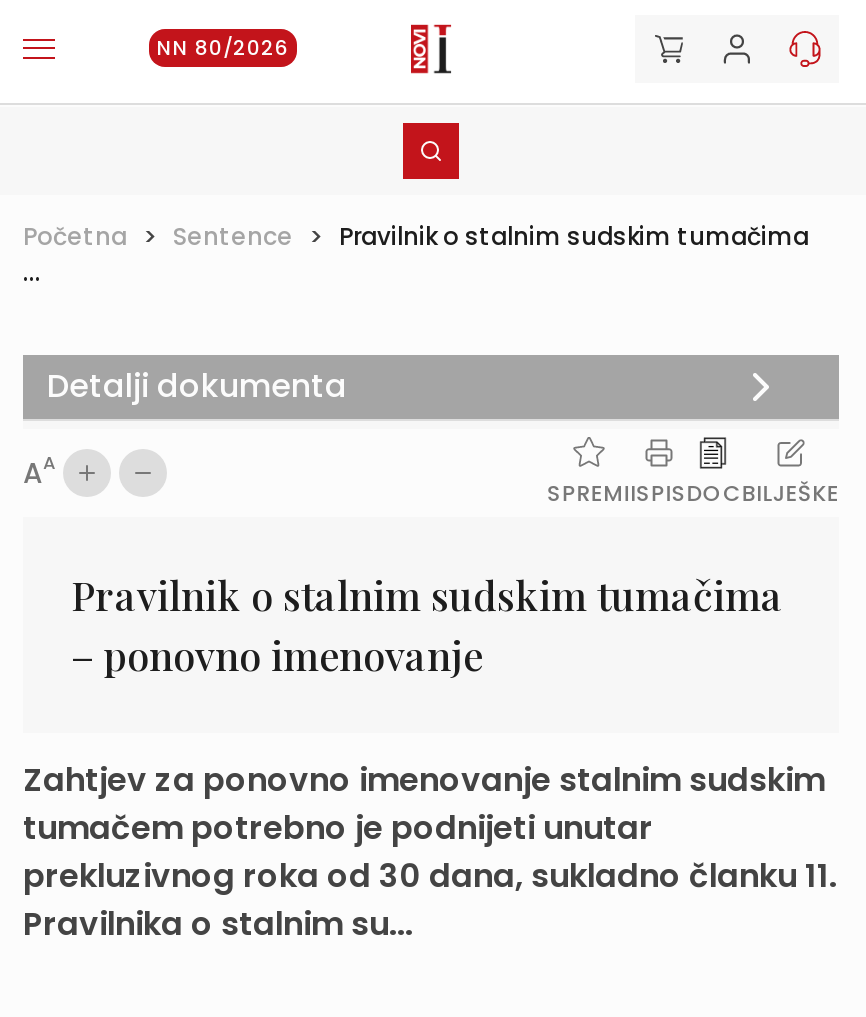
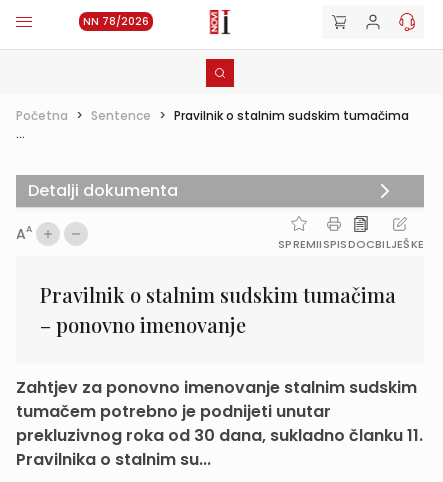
[157,33,289,63] NN 80/2026 -> [83,14,149,29] NN 78/2026

